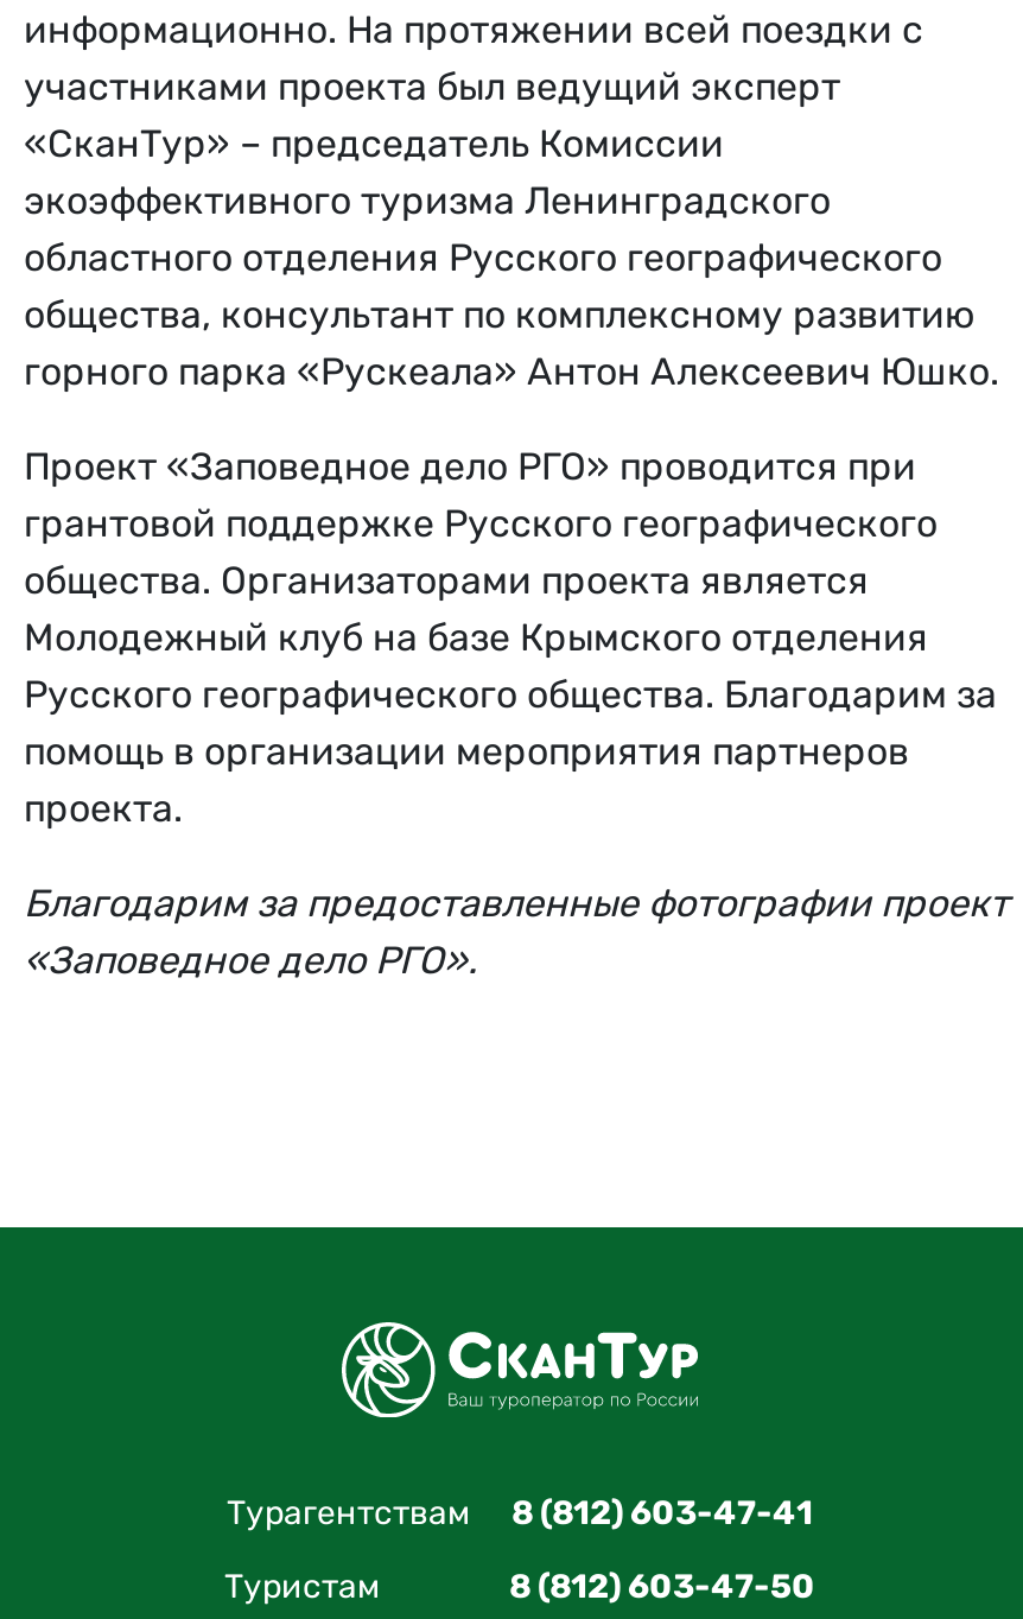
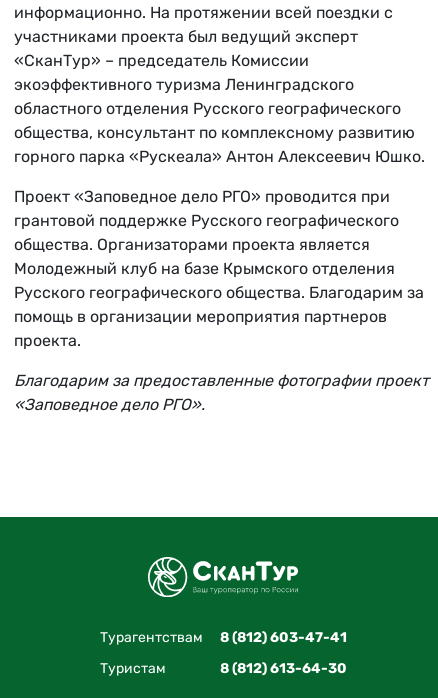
[509,1566,815,1606] 8 (812) 603-47-50 -> [219,660,346,677] 8 (812) 613-64-30

